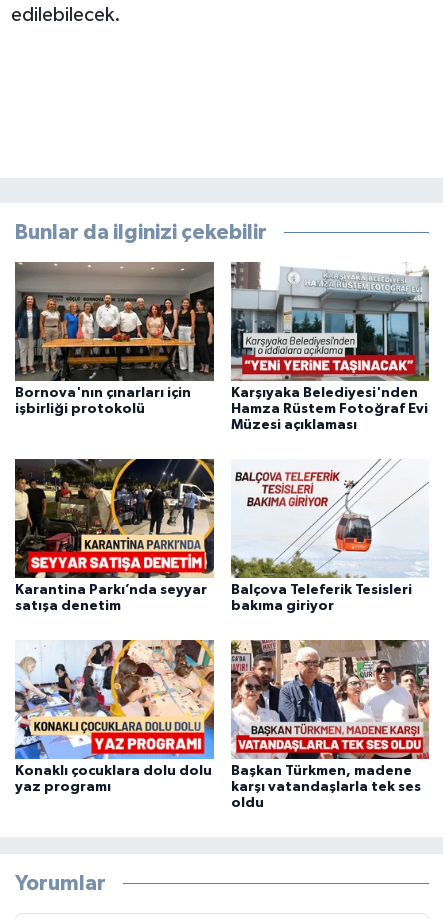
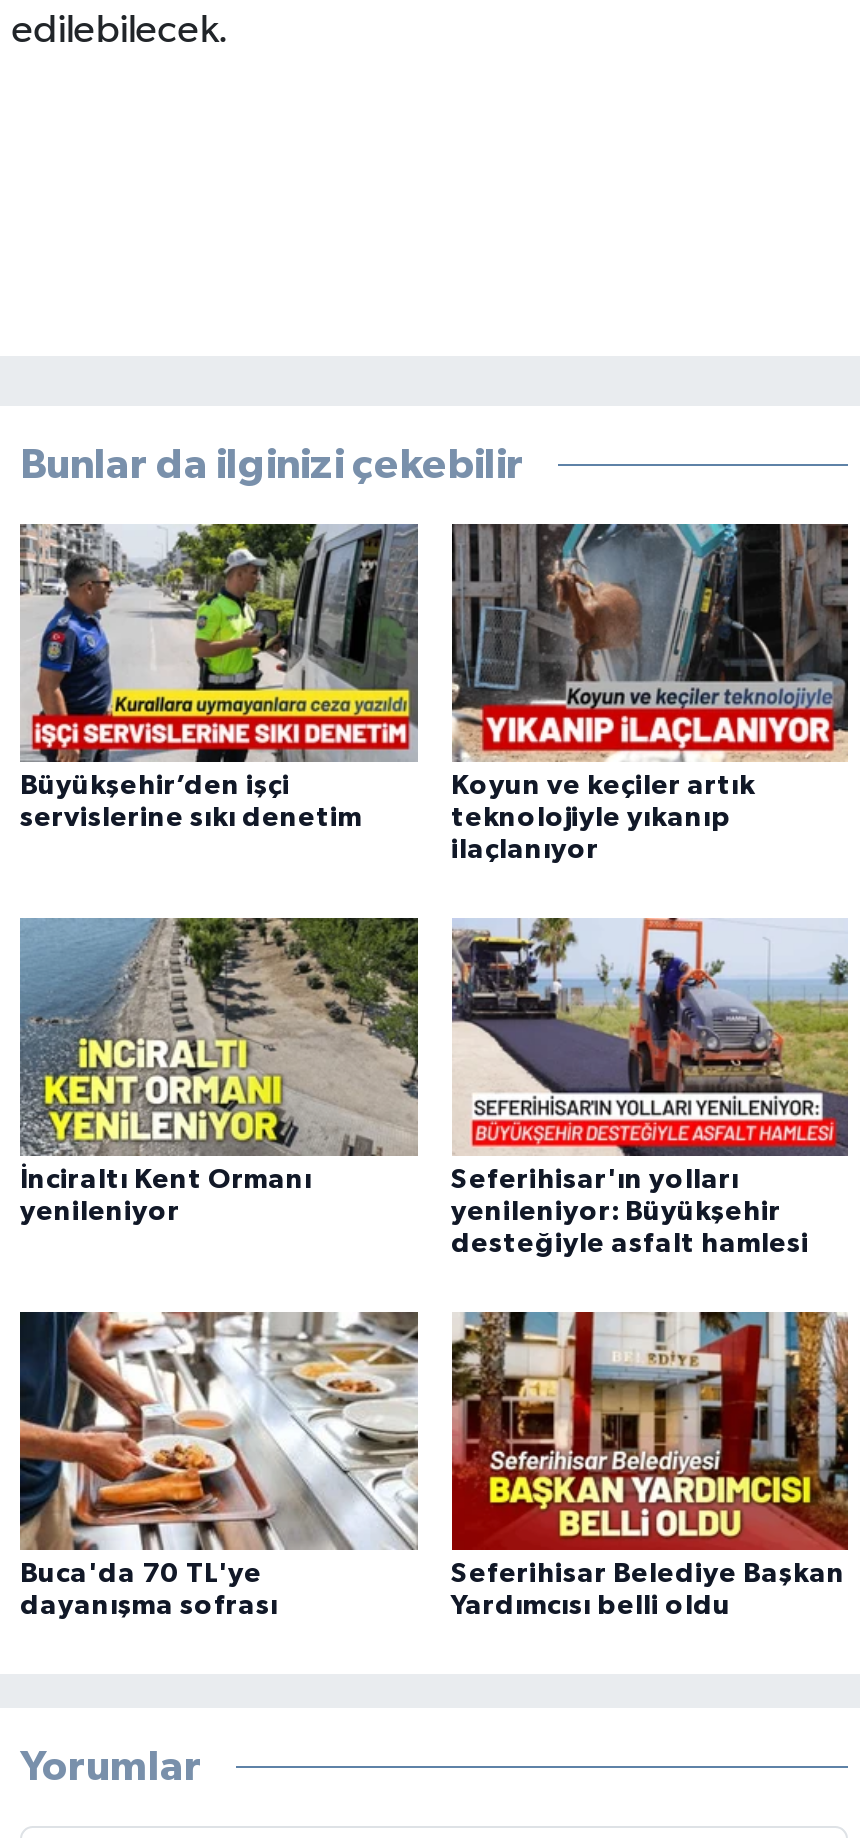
[14,262,215,416] [image] | Bornova'nın çınarları için | işbirliği protokolü -> [20,524,418,833] [image] | Büyükşehir’den işçi | servislerine sıkı denetim
[230,262,430,432] [image] | Karşıyaka Belediyesi'nden | Hamza Rüstem Fotoğraf Evi | Müzesi açıklaması -> [450,522,850,865] [image] | Koyun ve keçiler artık | teknolojiyle yıkanıp | ilaçlanıyor
[14,458,215,613] [image] | Karantina Parkı’nda seyyar | satışa denetim -> [18,916,420,1227] [image] | İnciraltı Kent Ormanı | yenileniyor
[230,459,429,613] [image] | Balçova Teleferik Tesisleri | bakıma giriyor -> [450,916,850,1259] [image] | Seferihisar'ın yolları | yenileniyor: Büyükşehir | desteğiyle asfalt hamlesi
[14,639,215,794] [image] | Konaklı çocuklara dolu dolu | yaz programı -> [18,1280,420,1620] [image] | Buca'da 70 TL'ye | dayanışma sofrası
[230,639,430,810] [image] | Başkan Türkmen, madene | karşı vatandaşlarla tek ses | oldu -> [450,1280,850,1620] [image] | Seferihisar Belediye Başkan | Yardımcısı belli oldu

